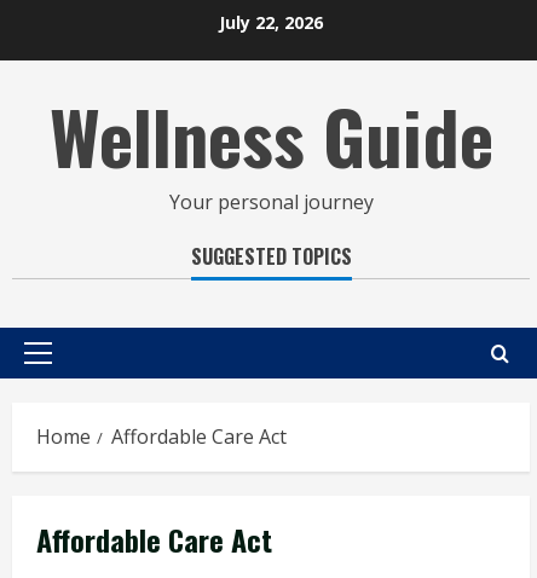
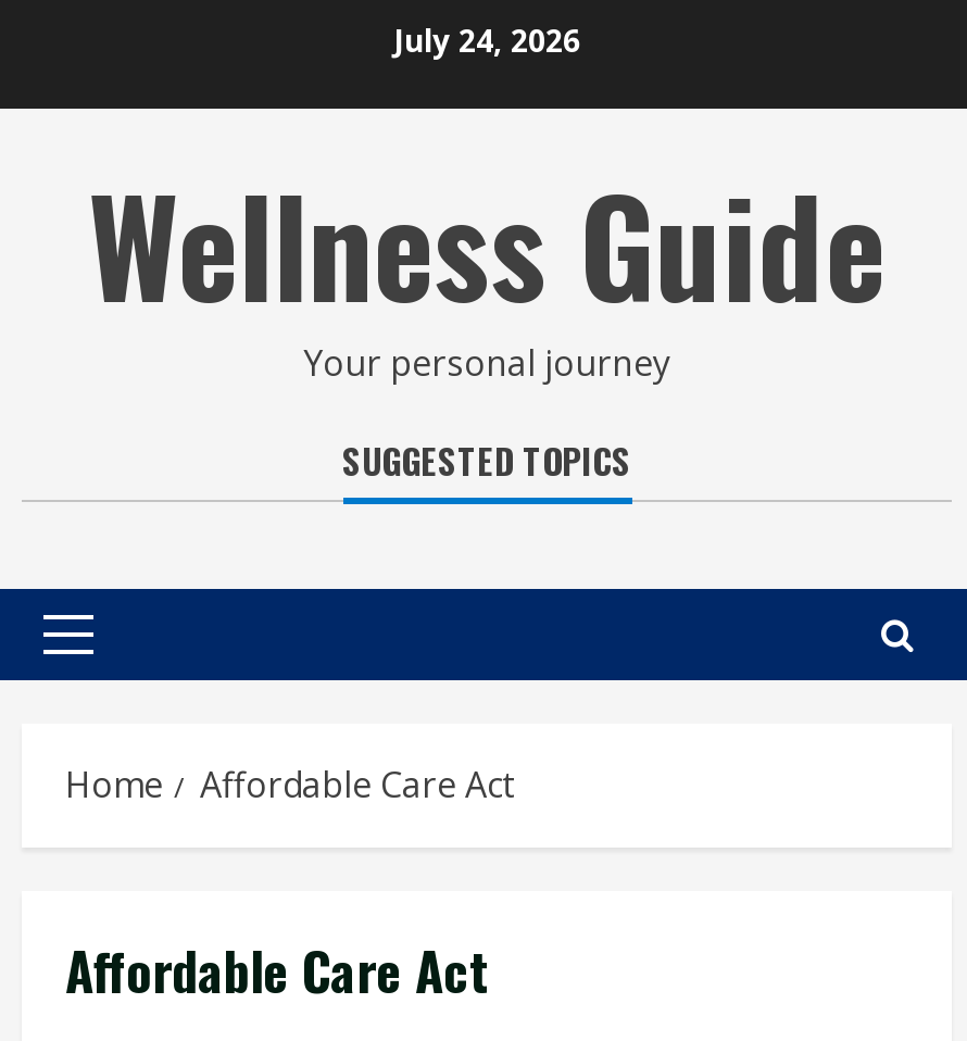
[219,10,323,33] July 22, 2026 -> [393,18,580,60] July 24, 2026

